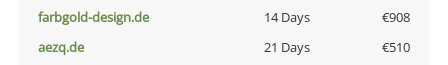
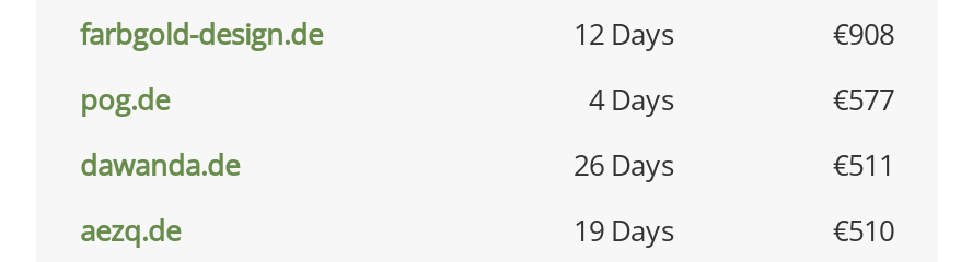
[263,8,309,26] 14 Days -> [574,14,674,53] 12 Days
none -> [80,80,894,184] pog.de | 4 Days | €577 | dawanda.de | 26 Days | €511
[263,38,309,56] 21 Days -> [574,211,674,250] 19 Days

